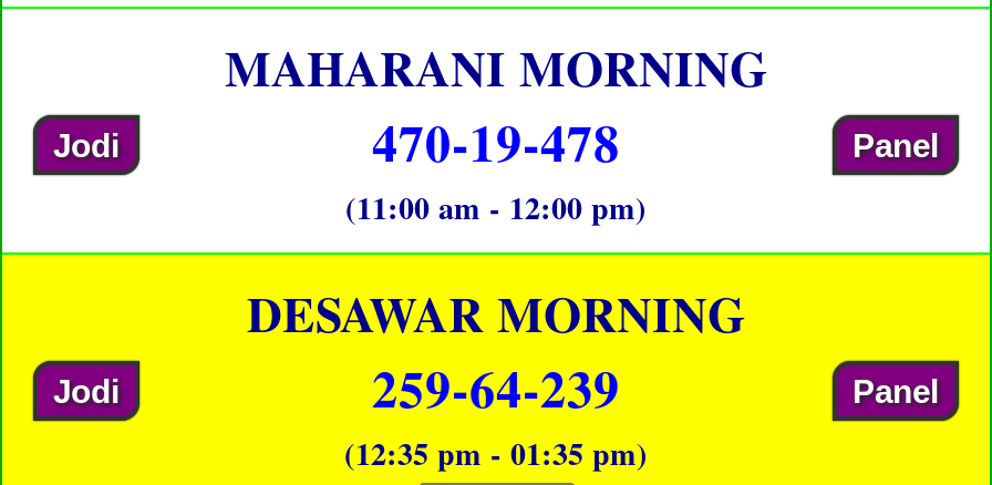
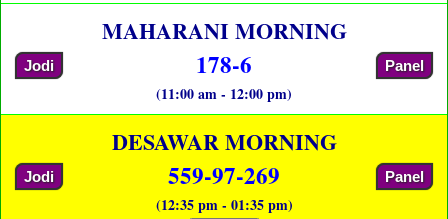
[372,104,620,179] 470-19-478 -> [196,47,252,81] 178-6
[372,349,620,425] 259-64-239 -> [168,158,280,192] 559-97-269

